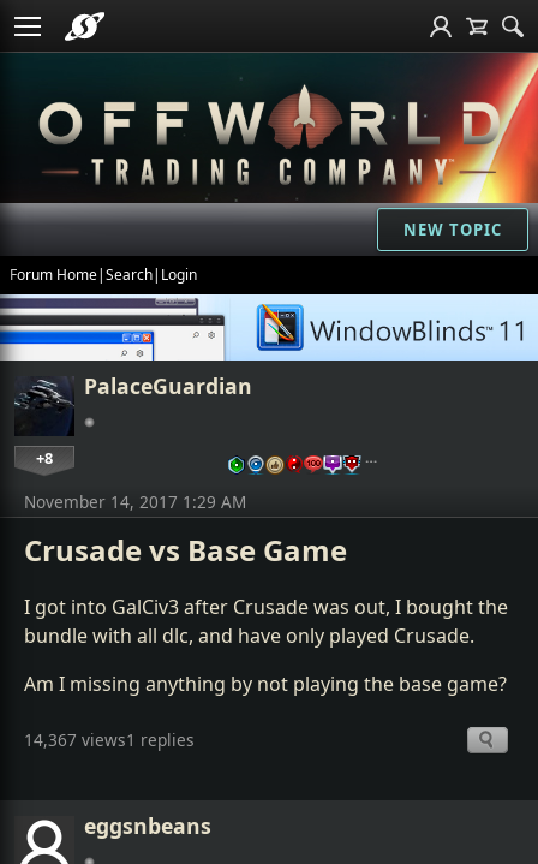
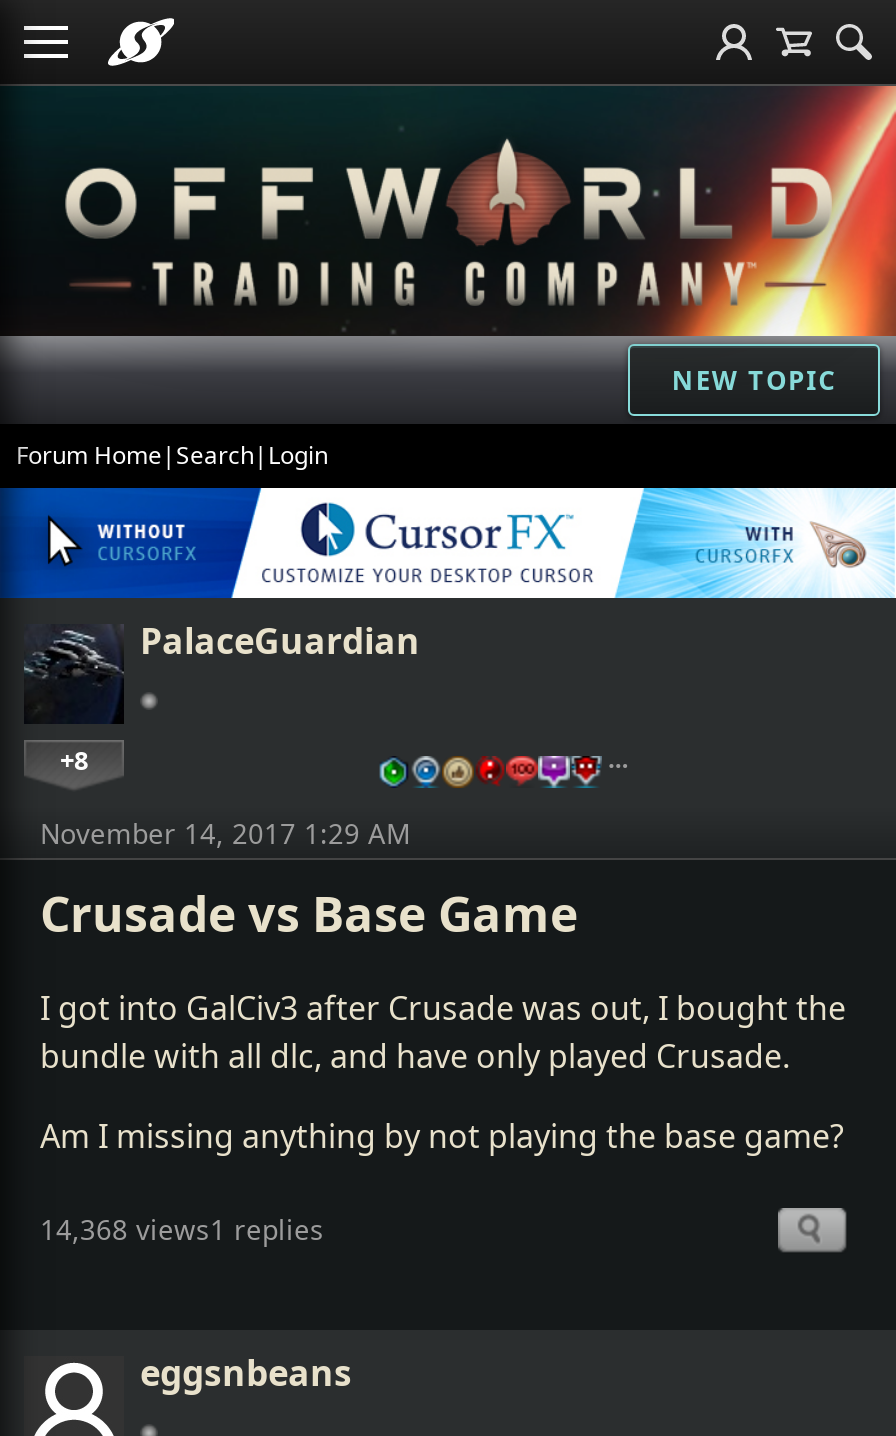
[4,293,534,362] [image] -> [6,486,890,600] [image]
[24,728,195,751] 14,367 views1 replies -> [40,1209,324,1247] 14,368 views1 replies

